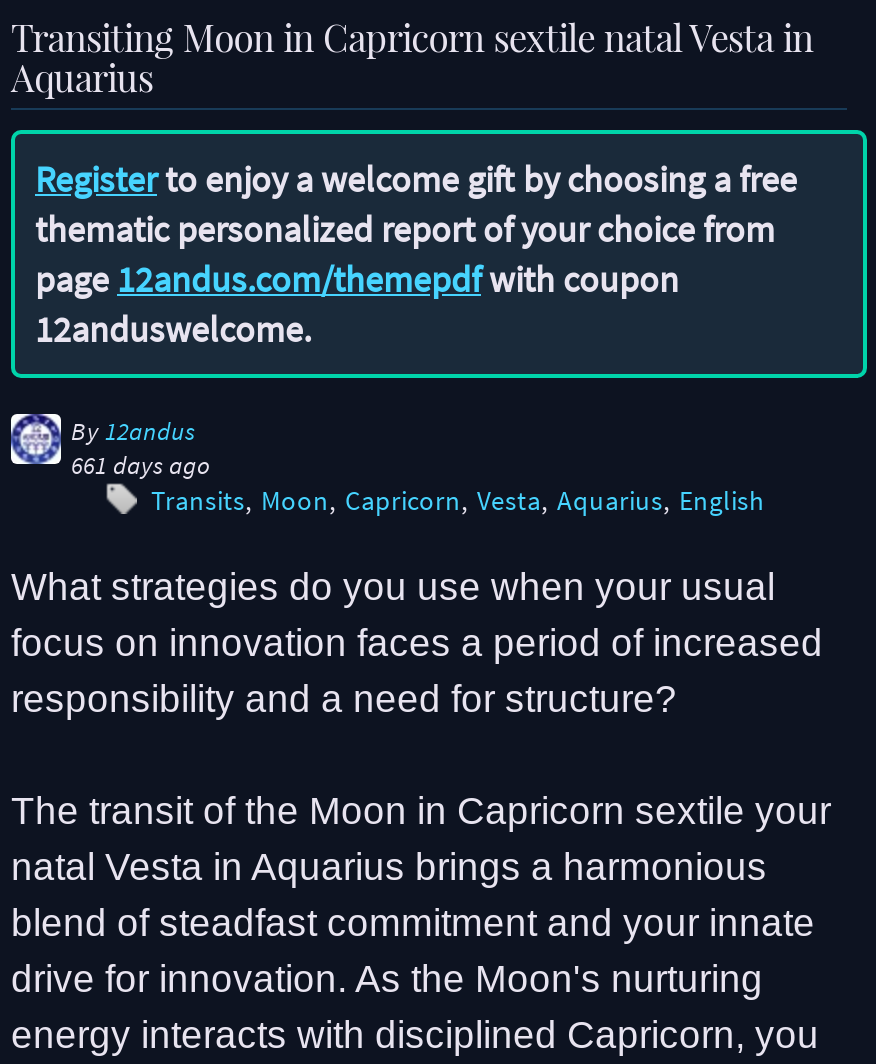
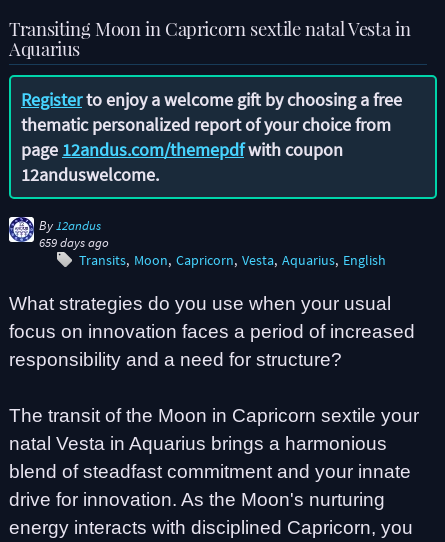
[71,450,211,480] 661 days ago -> [39,235,109,250] 659 days ago

